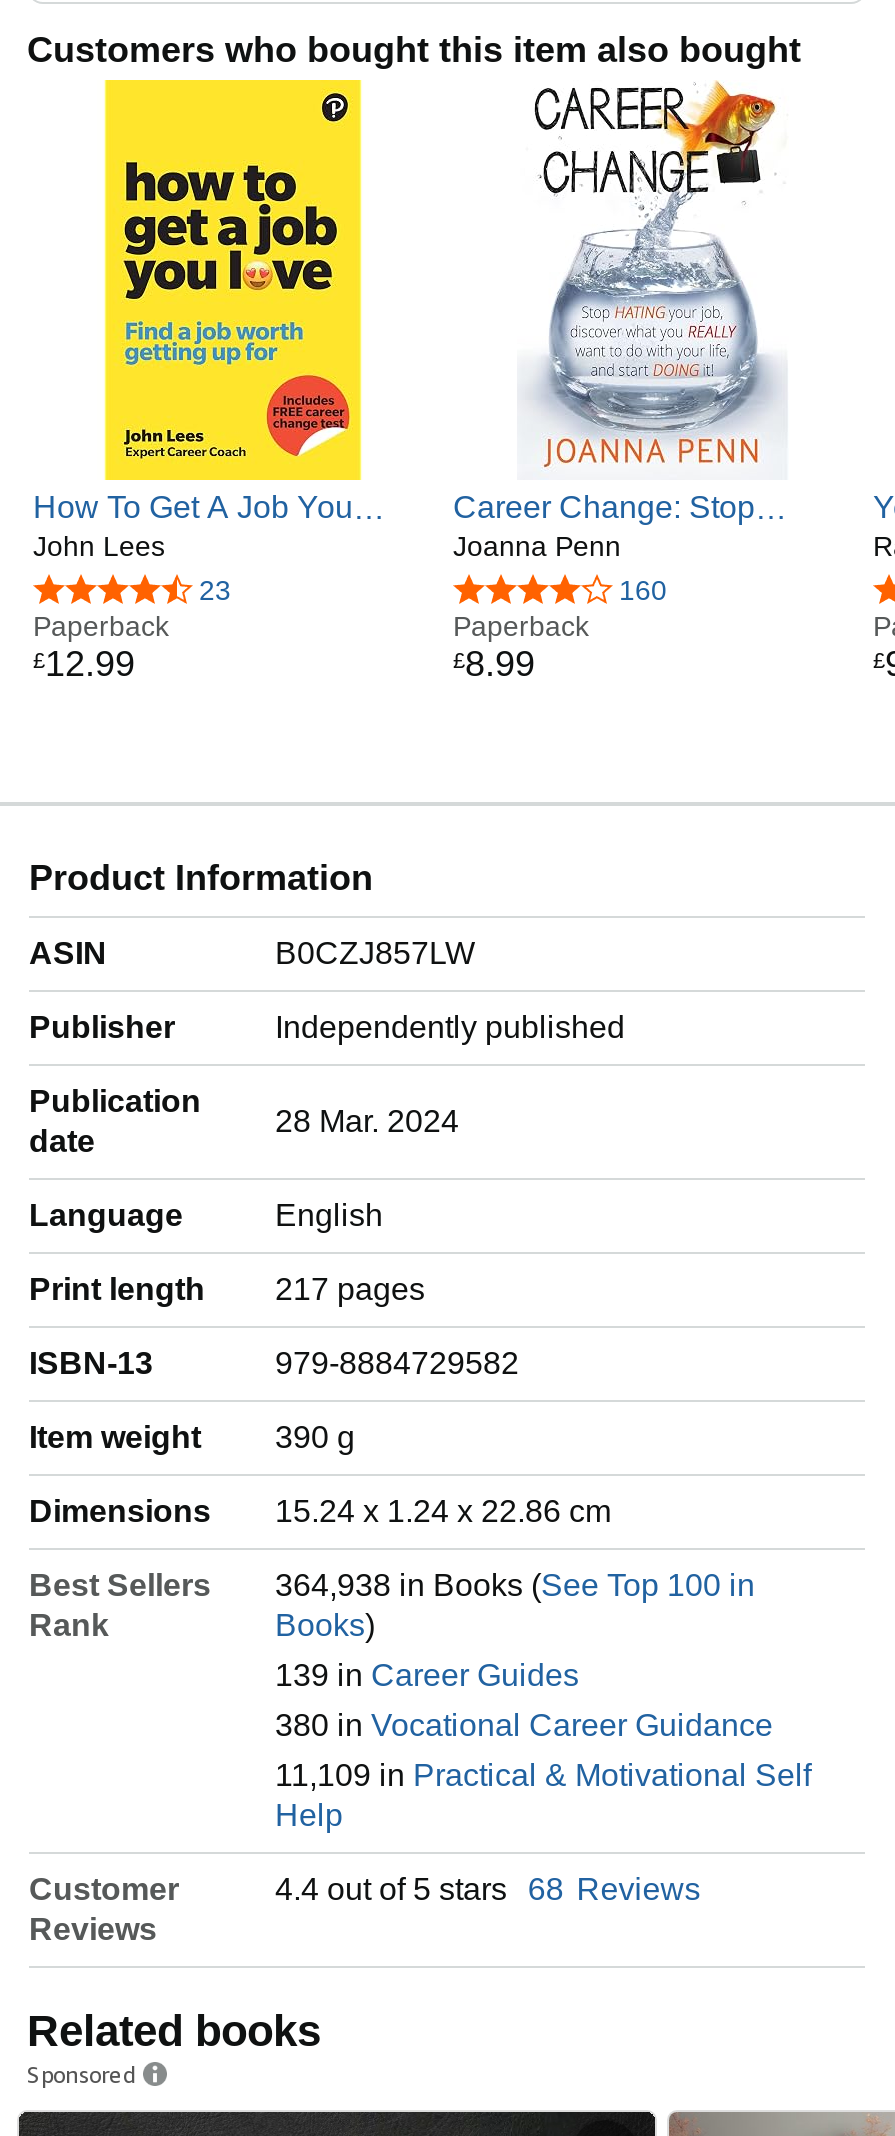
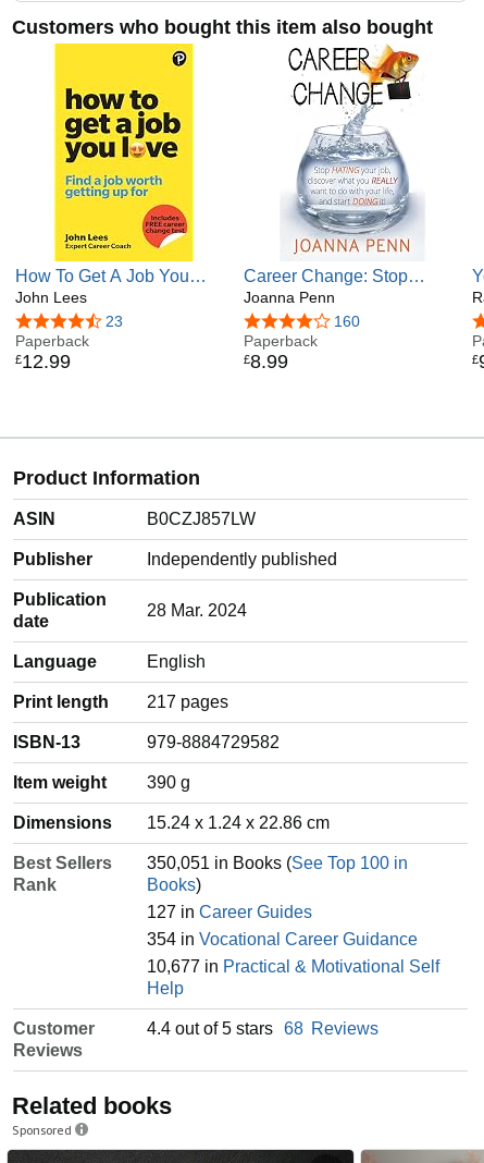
[275,1569,755,1603] 364,938 in Books (See Top 100 in -> [147,854,408,873] 350,051 in Books (See Top 100 in
[275,1659,579,1693] 139 in Career Guides -> [147,903,312,922] 127 in Career Guides
[275,1709,773,1743] 380 in Vocational Career Guidance -> [147,930,418,949] 354 in Vocational Career Guidance
[275,1759,811,1793] 11,109 in Practical & Motivational Self -> [147,958,439,976] 10,677 in Practical & Motivational Self

